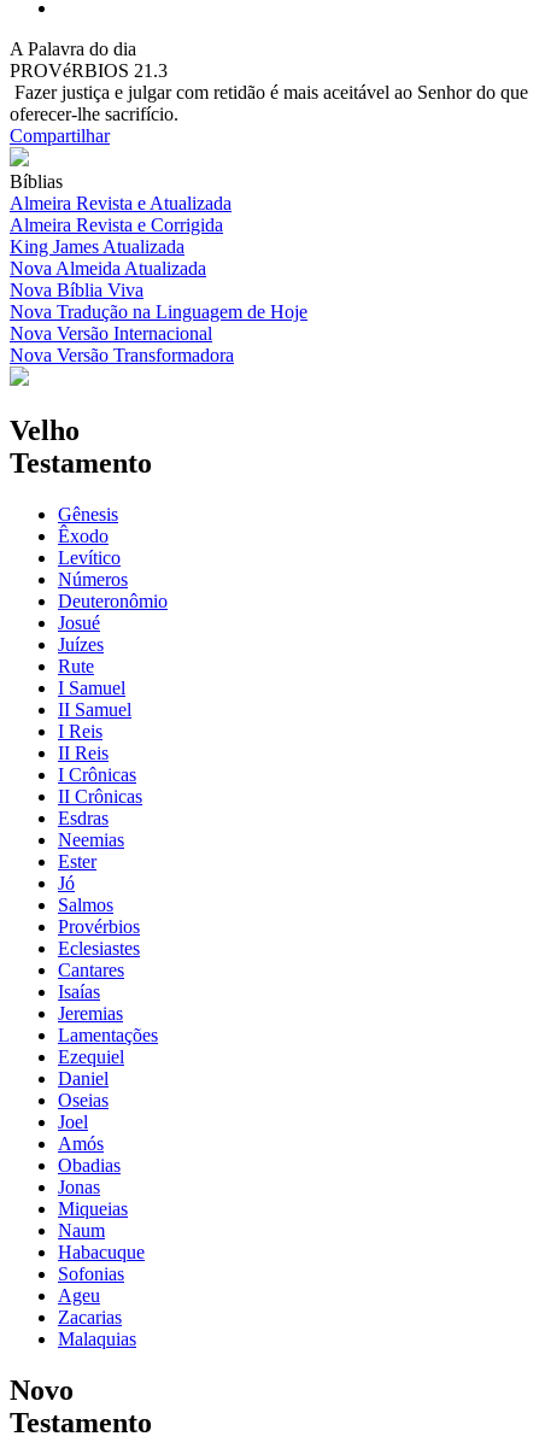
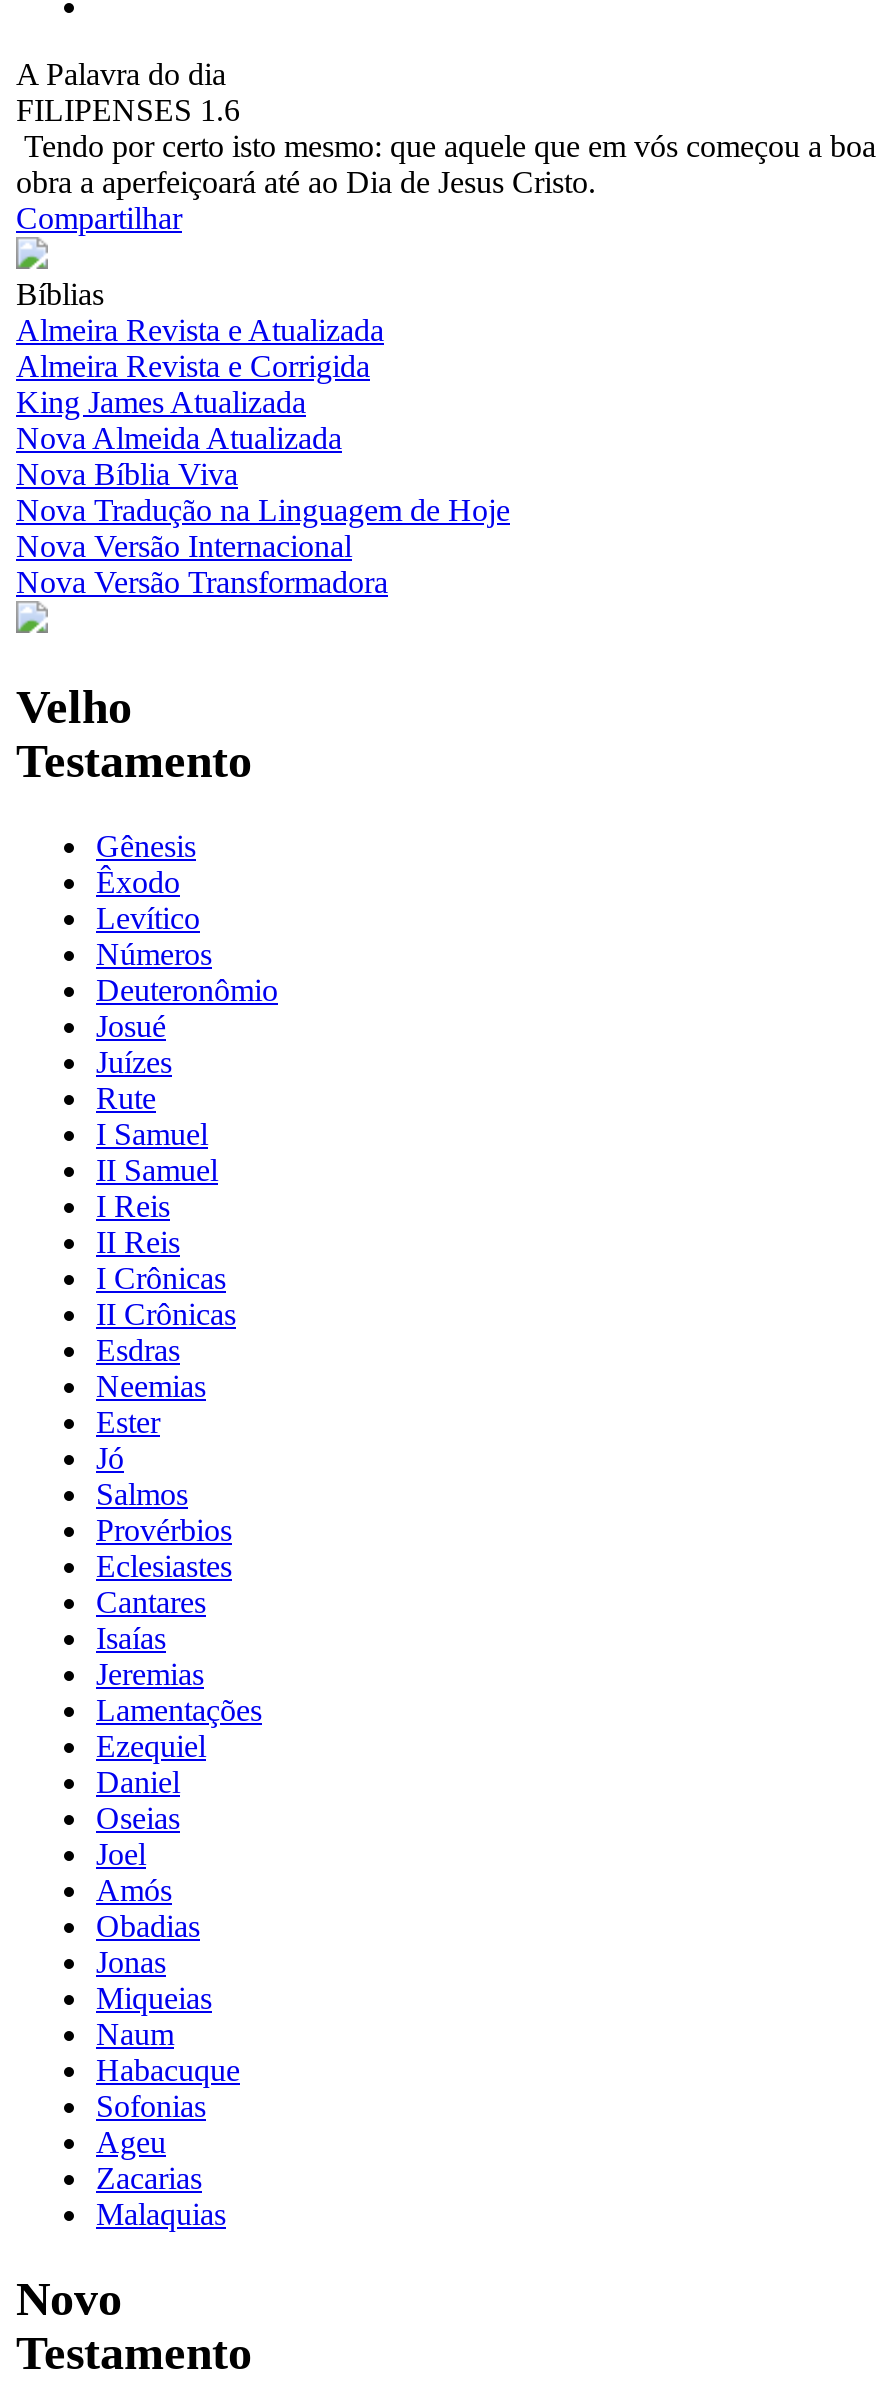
[10,60,528,124] PROVéRBIOS 21.3 | Fazer justiça e julgar com retidão é mais aceitável ao Senhor do que | oferecer-lhe sacrifício. -> [16,93,876,199] FILIPENSES 1.6 | Tendo por certo isto mesmo: que aquele que em vós começou a boa | obra a aperfeiçoará até ao Dia de Jesus Cristo.

